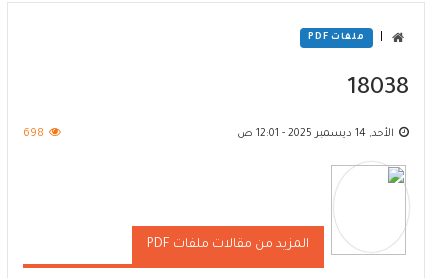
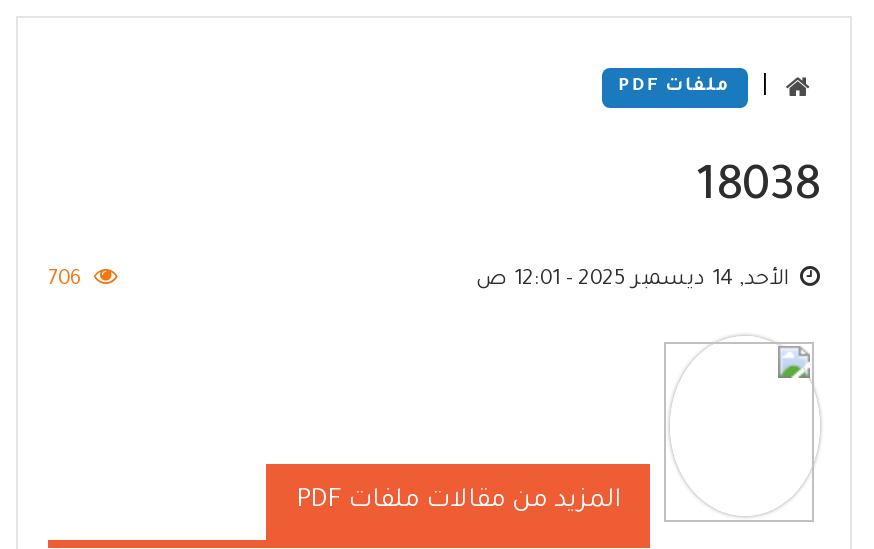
[23,128,44,140] 698 -> [48,267,84,291] 706

